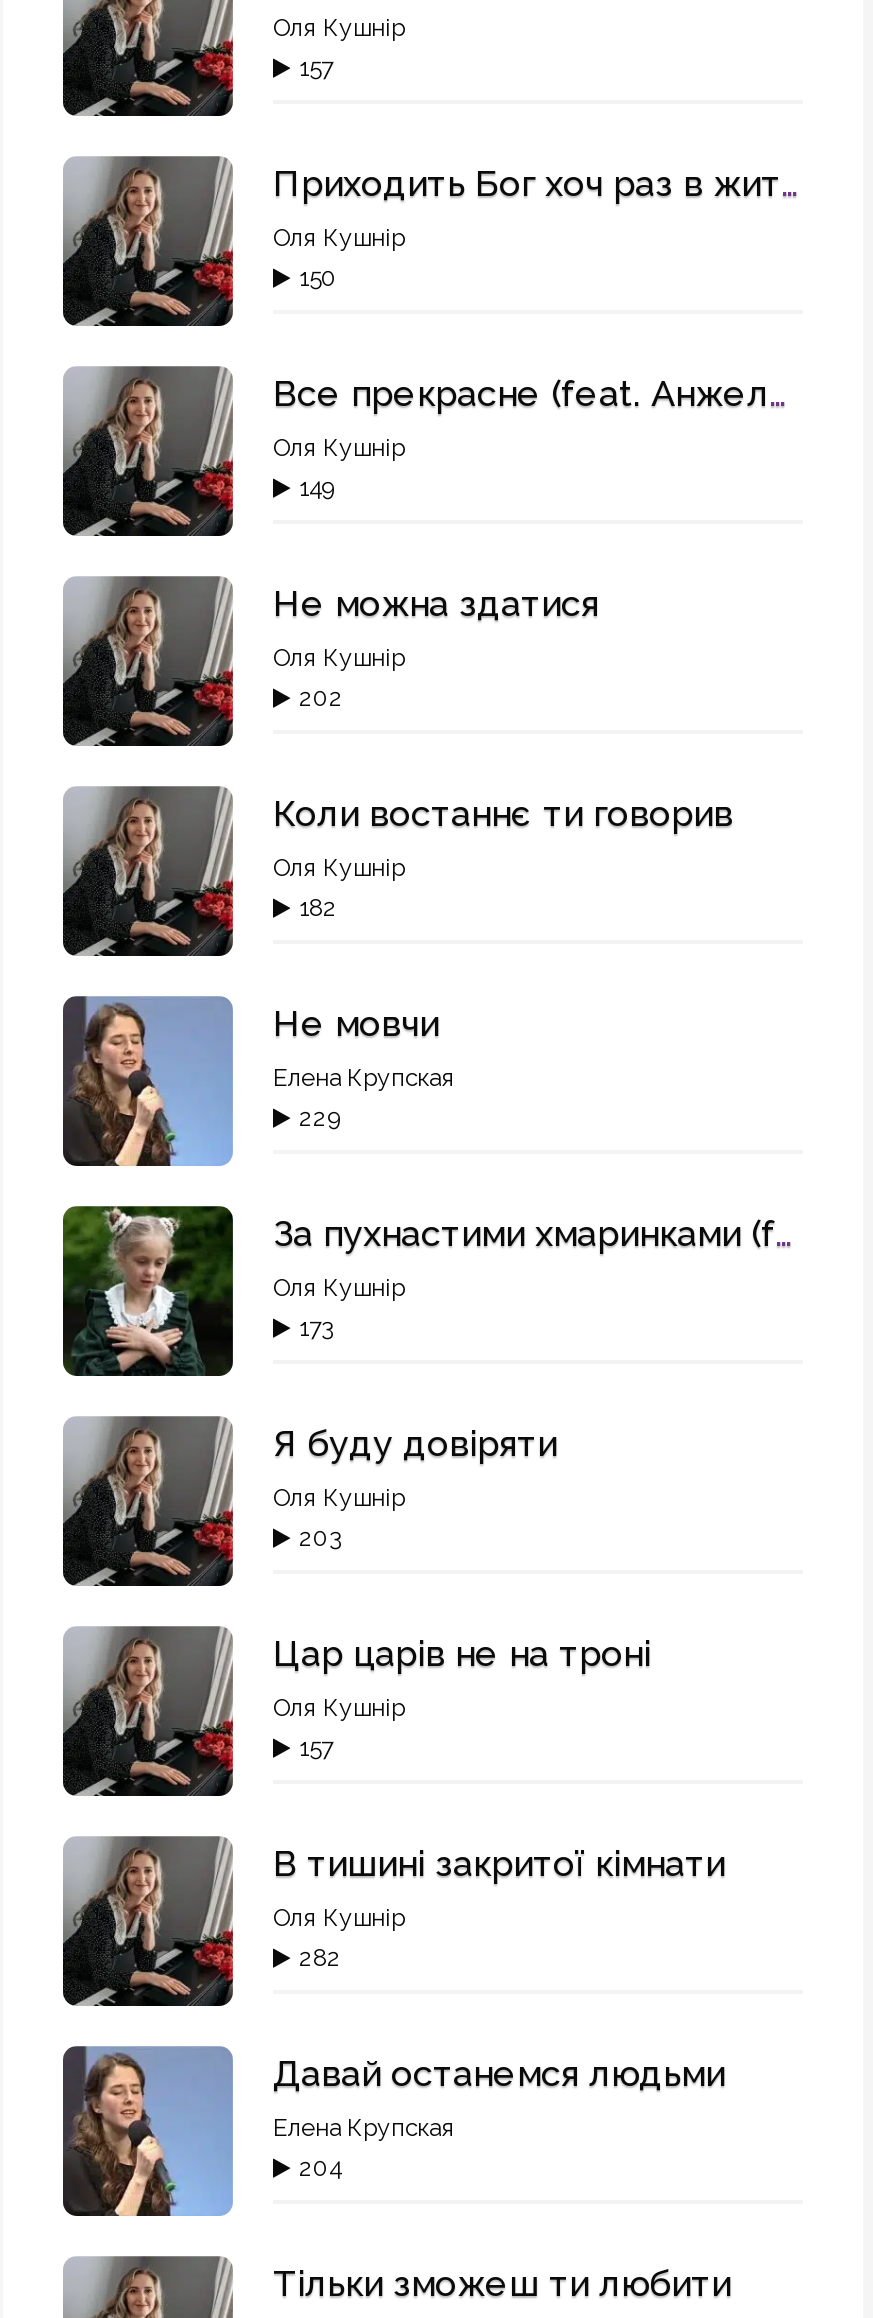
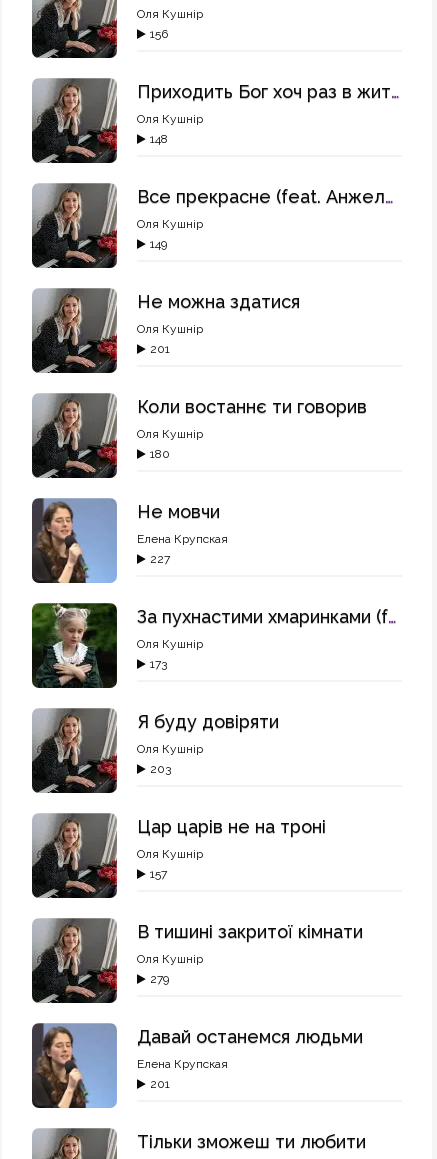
[299,54,333,82] 157 -> [150,27,168,41] 156
[299,264,337,292] 150 -> [150,132,168,146] 148
[299,684,343,712] 202 -> [150,342,170,356] 201
[299,894,337,922] 182 -> [150,447,170,461] 180
[299,1104,339,1132] 229 -> [150,552,170,566] 227
[299,1944,341,1972] 282 -> [150,972,169,986] 279
[299,2154,341,2182] 204 -> [150,1077,170,1091] 201

